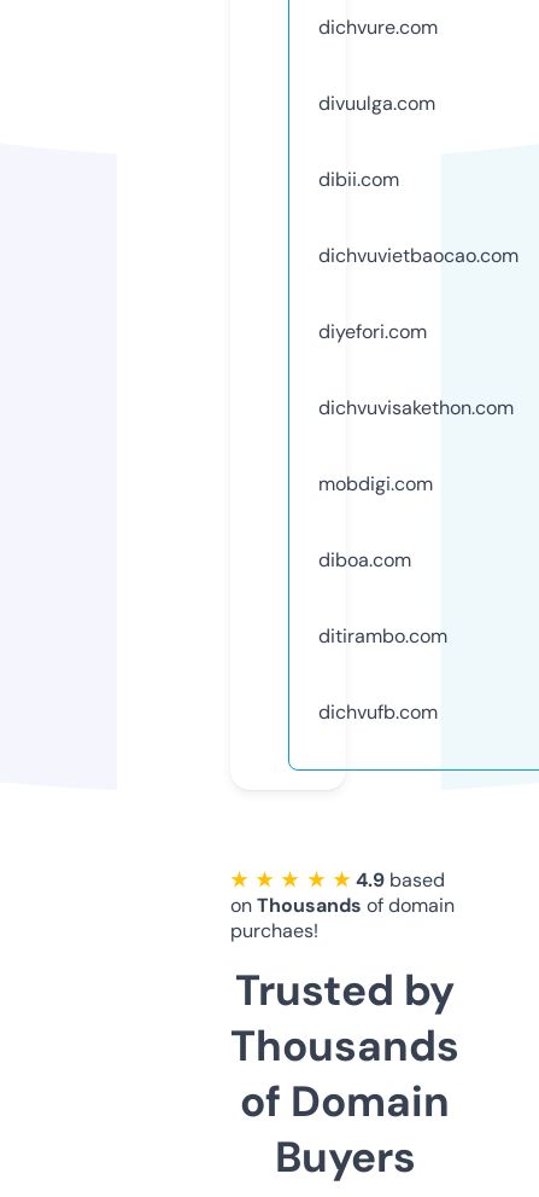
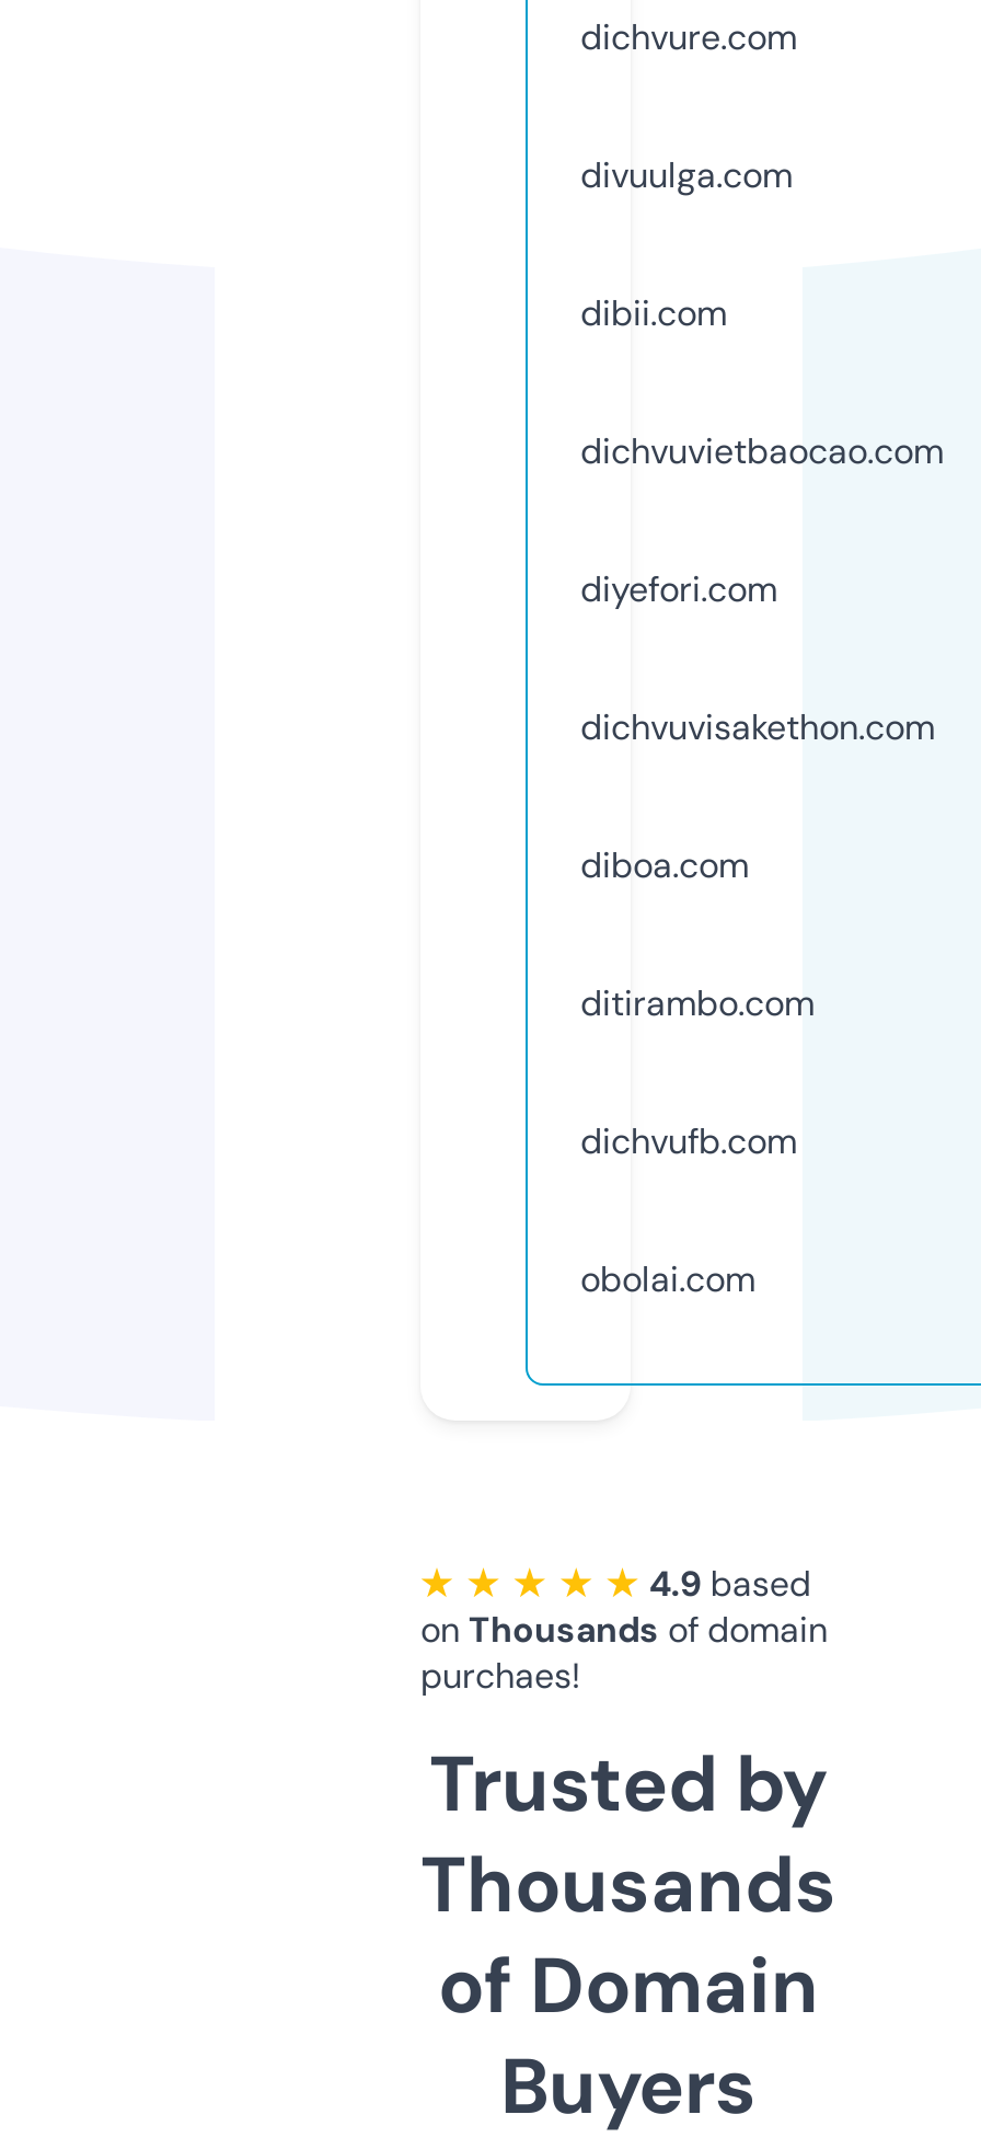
[318,471,433,496] mobdigi.com -> none
moved [318,547,447,724] -> [580,842,815,1164]: diboa.com | ditirambo.com | dichvufb.com
none -> [580,1256,755,1302] obolai.com

